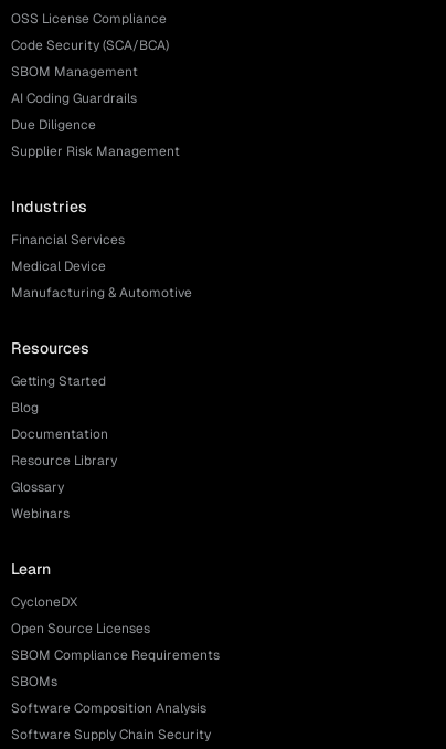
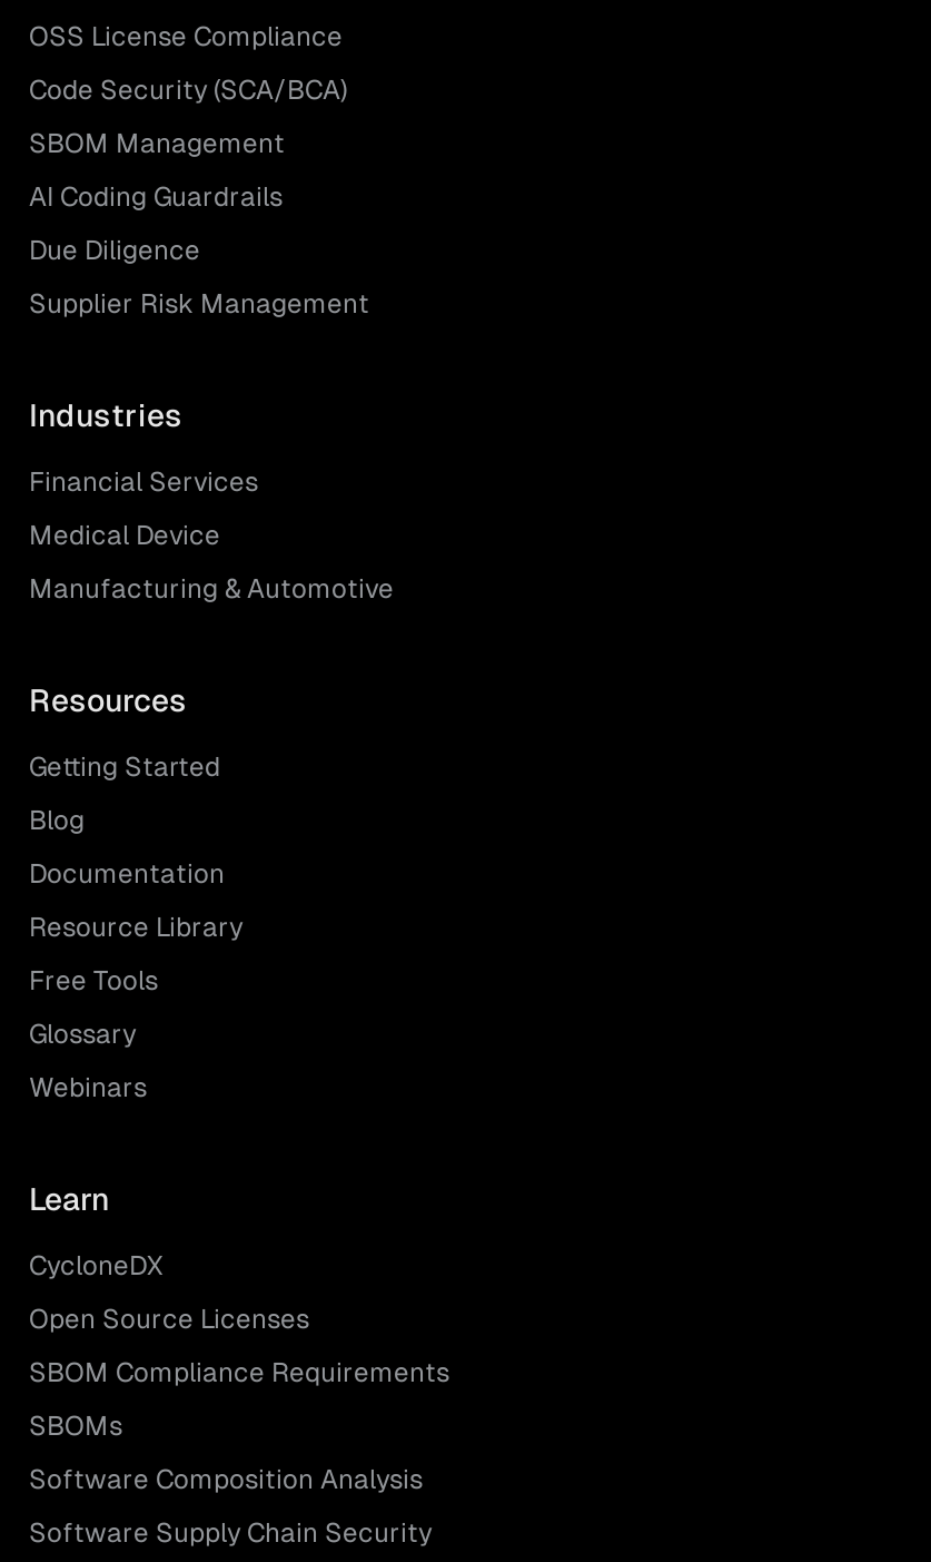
none -> [29,963,158,999] Free Tools

